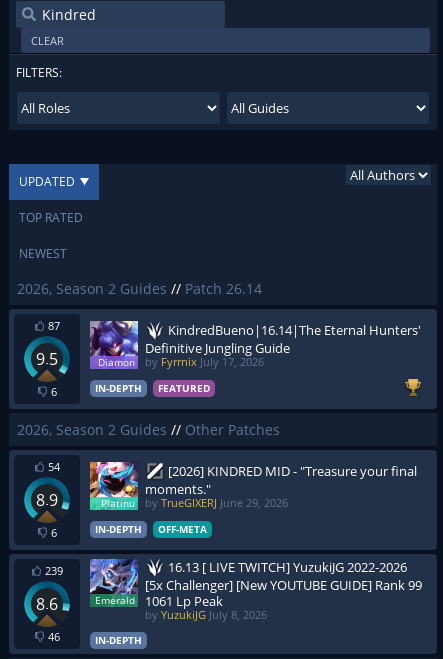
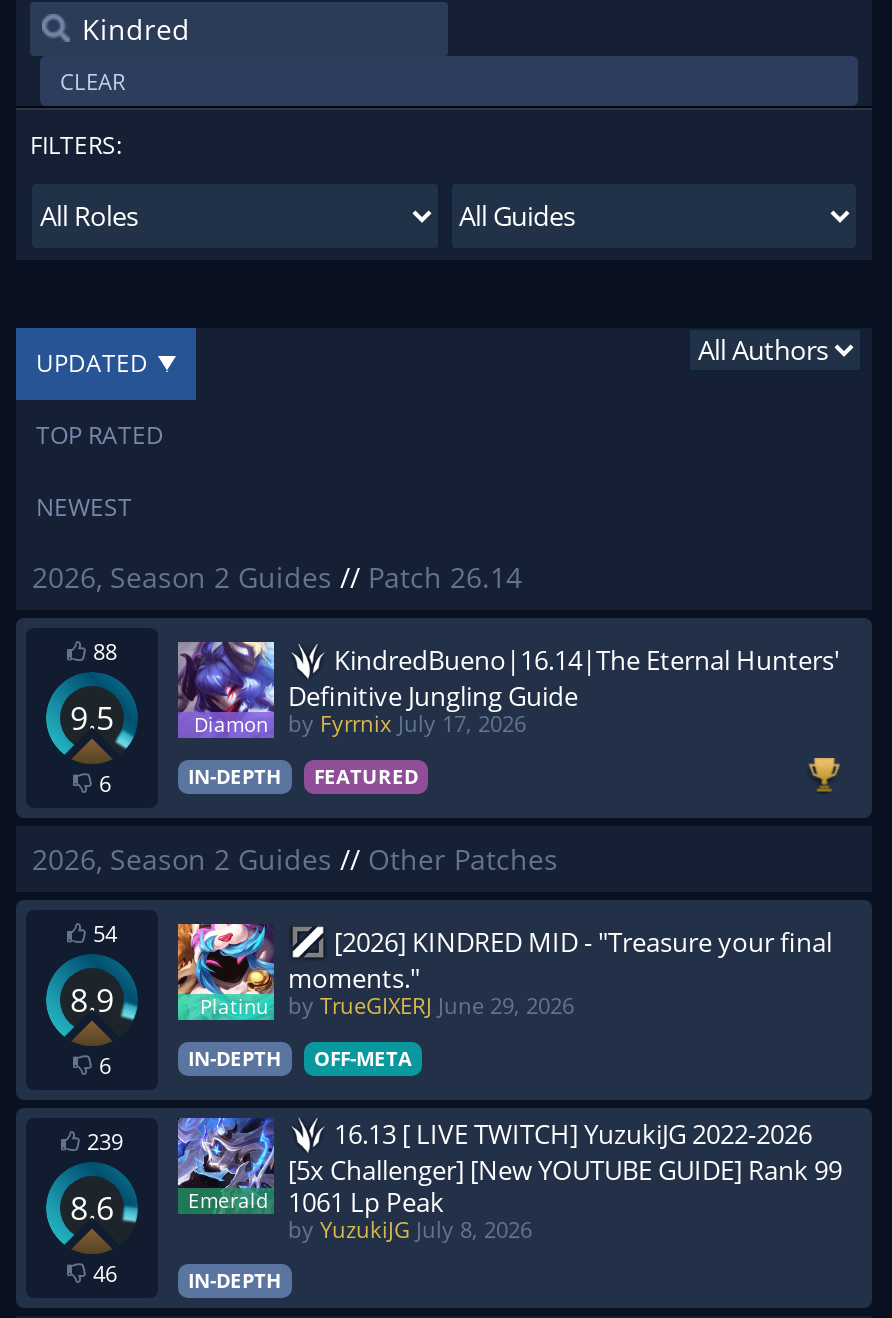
[47,318,59,333] 87 -> [93,636,117,666] 88

